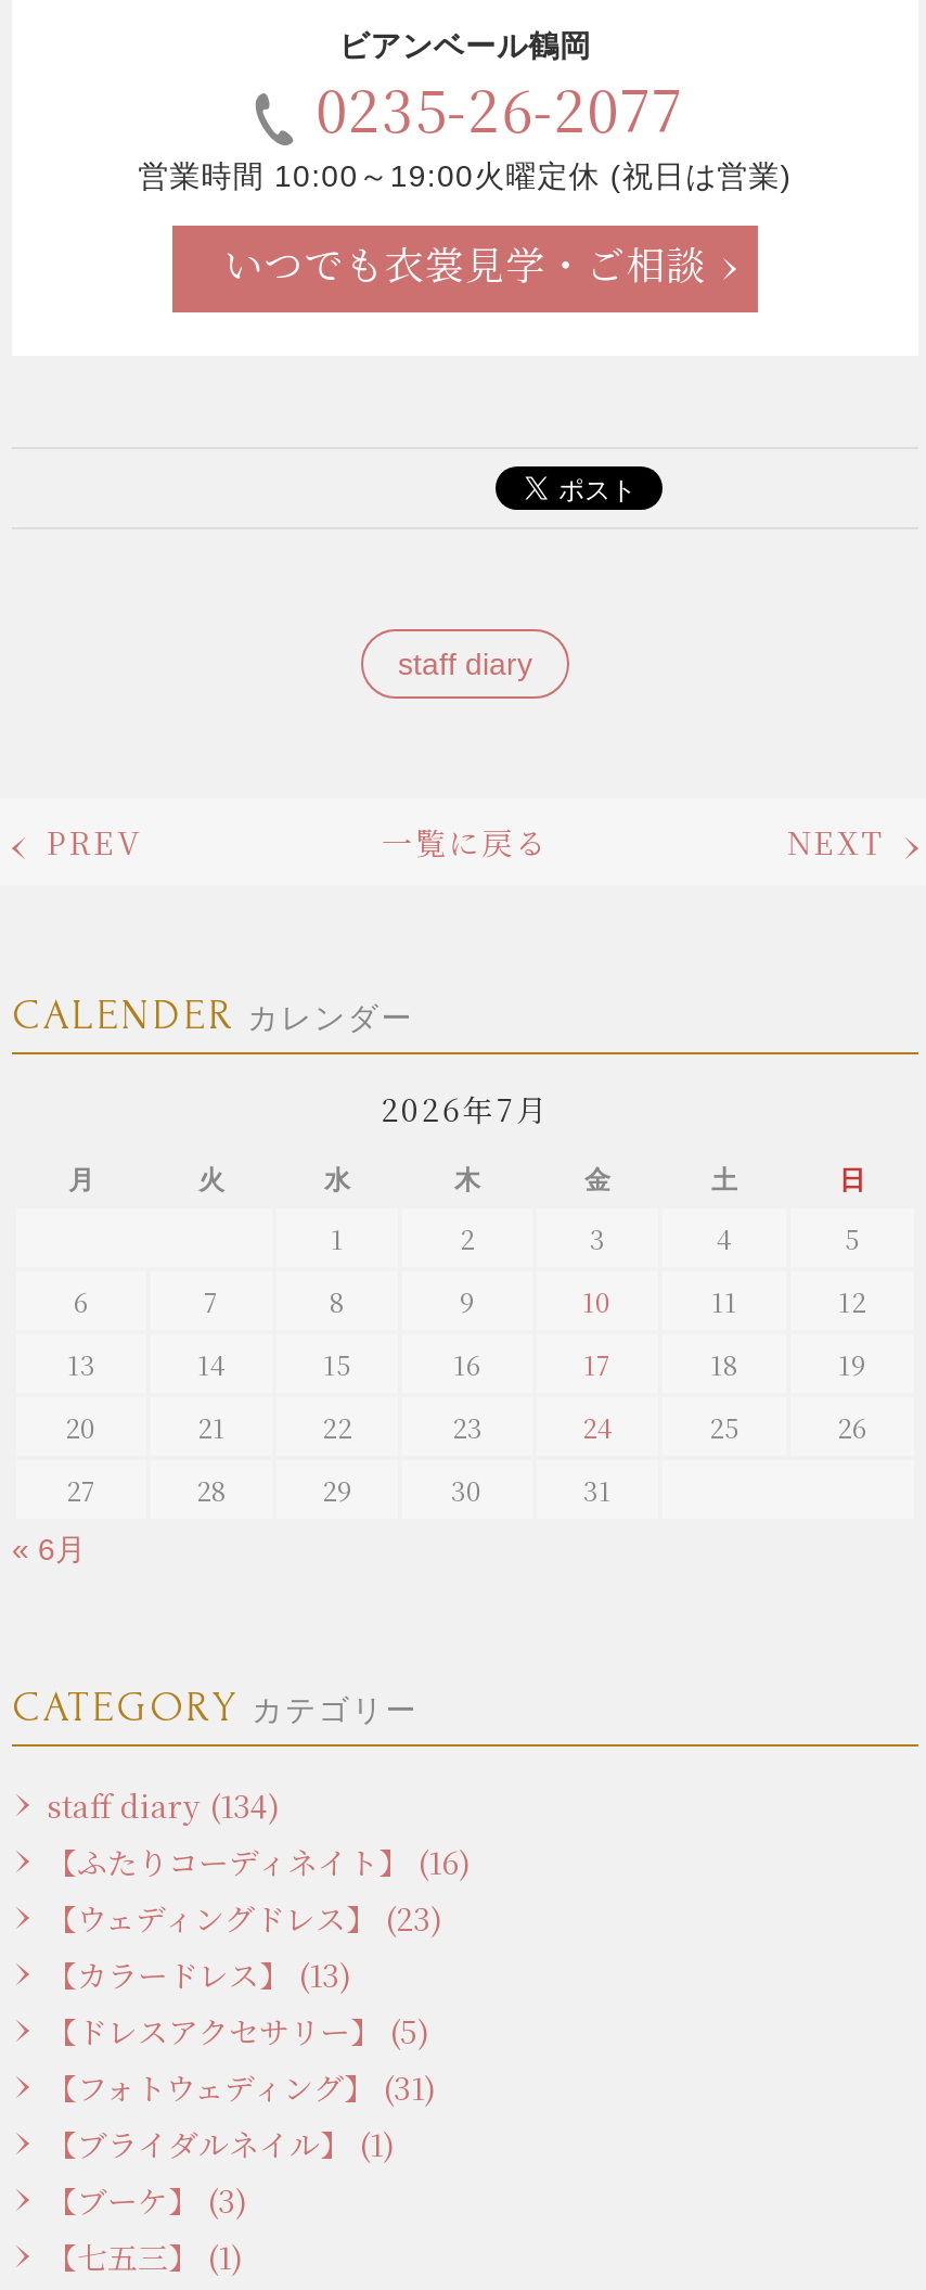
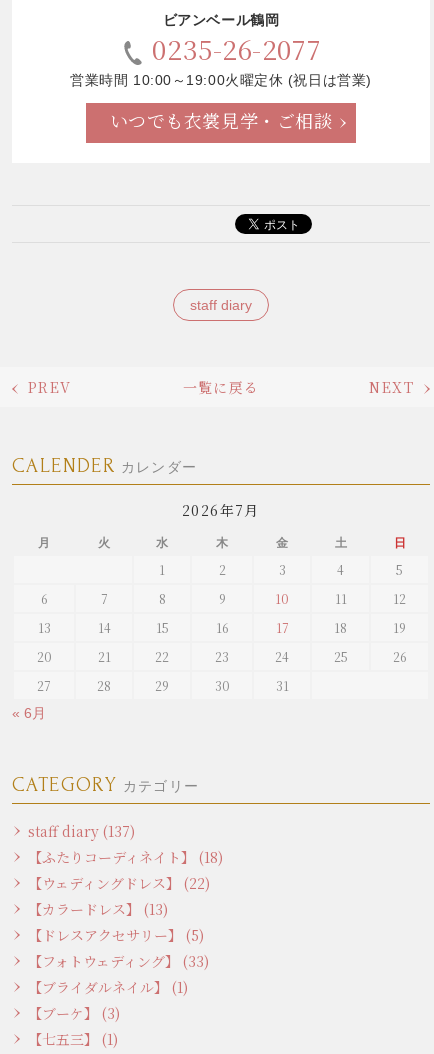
[47,1784,279,1828] staff diary (134) -> [28,821,135,841] staff diary (137)
[47,1841,470,1884] 【ふたりコーディネイト】 (16) -> [28,847,223,867] 【ふたりコーディネイト】 (18)
[47,1897,441,1940] 【ウェディングドレス】 (23) -> [28,873,210,893] 【ウェディングドレス】 (22)
[47,2066,435,2110] 【フォトウェディング】 (31) -> [28,951,209,971] 【フォトウェディング】 (33)

